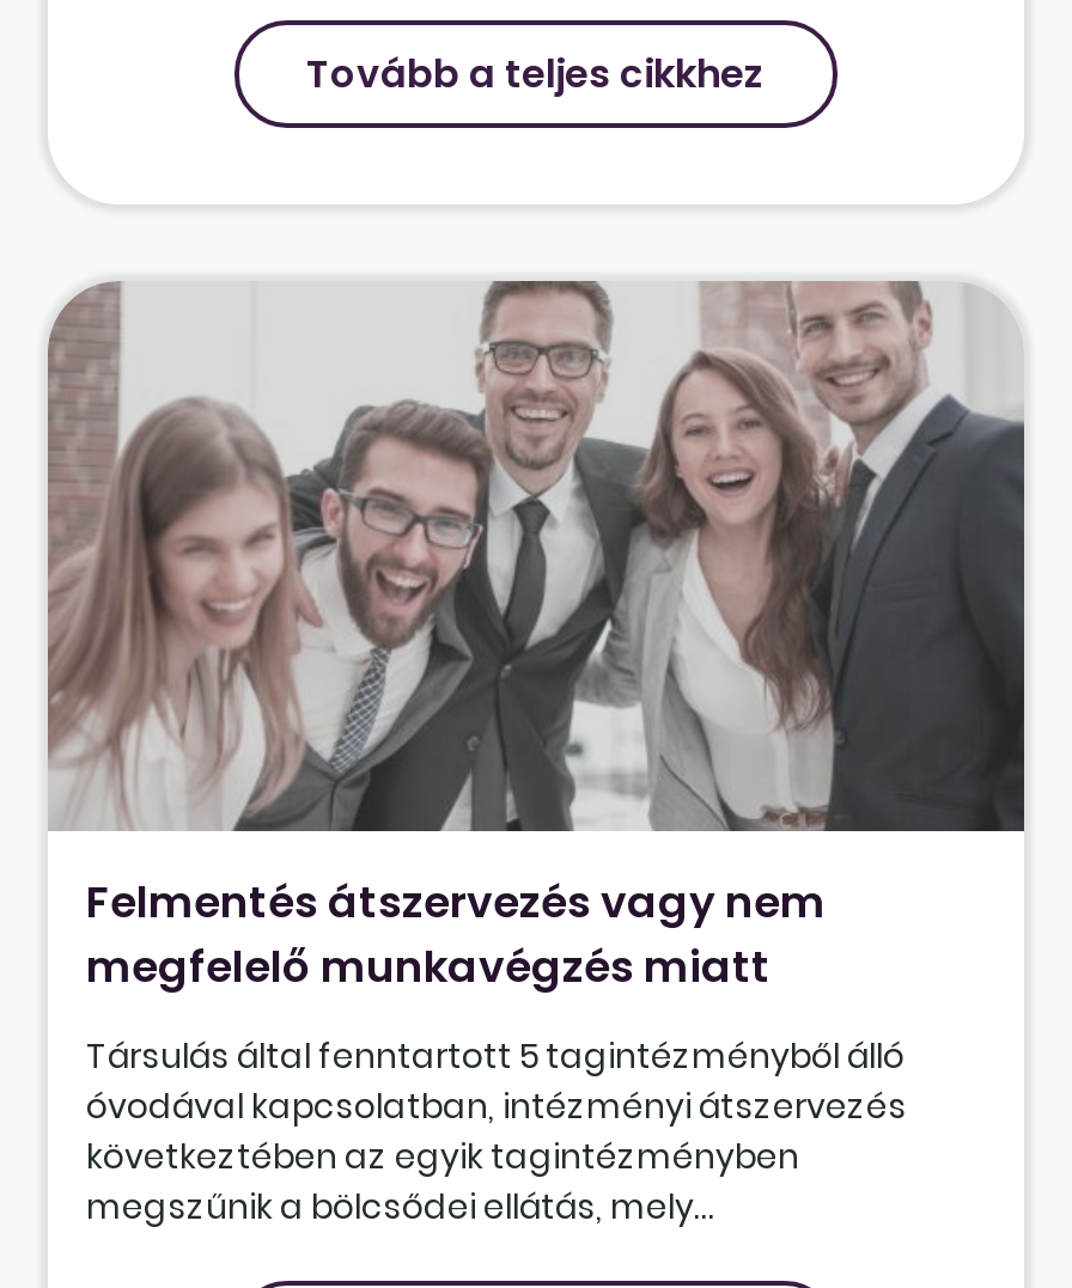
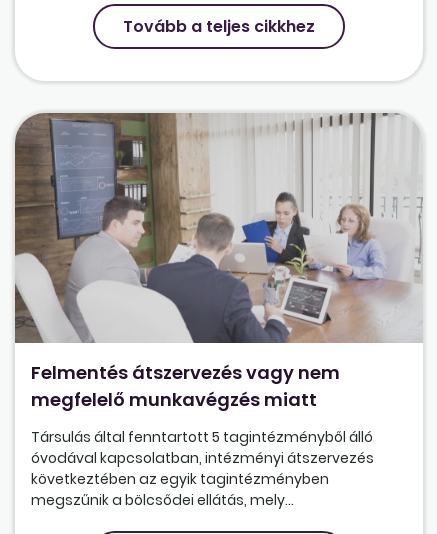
[45,281,1027,834] [image] -> [14,112,423,344] [image]

